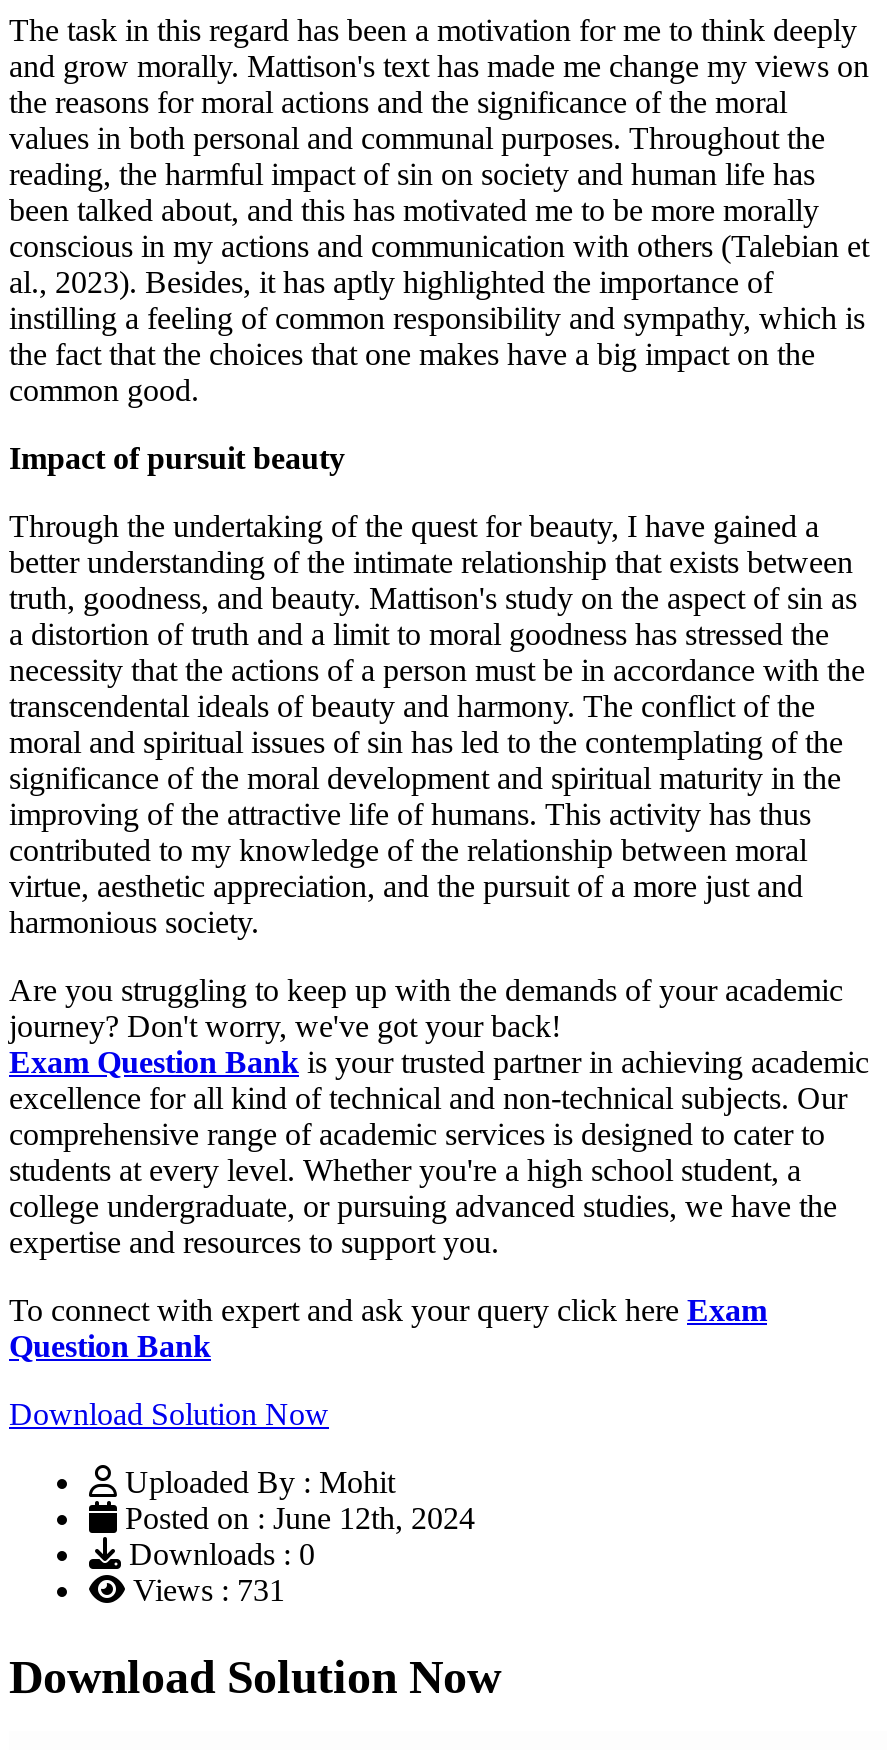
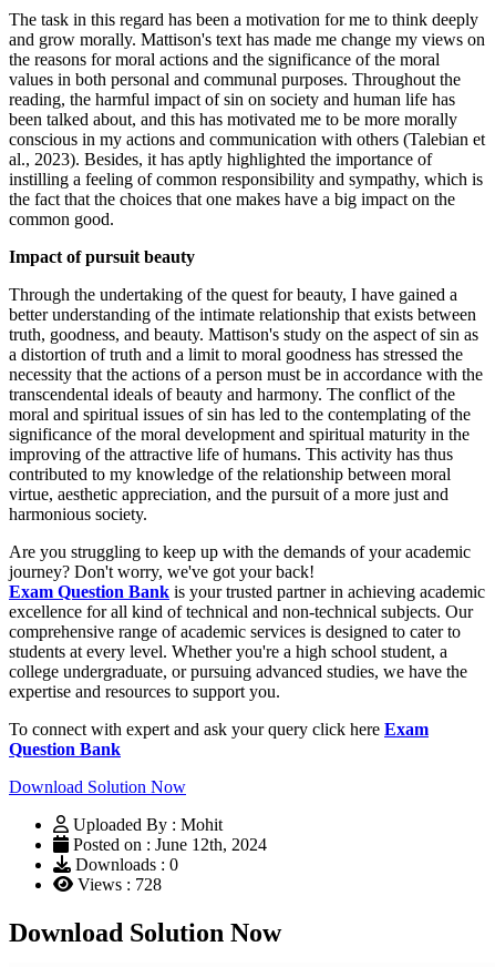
[125,1573,285,1607] Views : 731 -> [73,875,162,894] Views : 728

